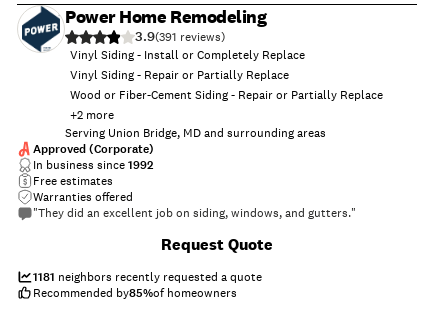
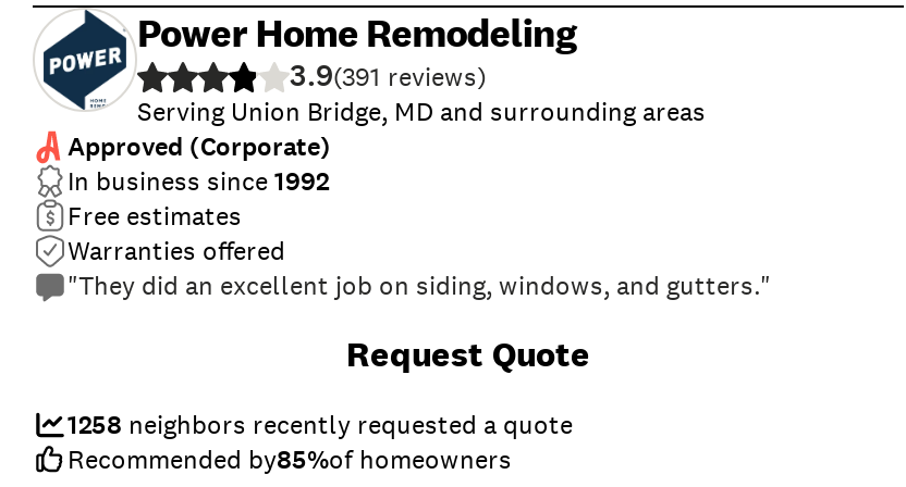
[70,47,383,123] Vinyl Siding - Install or Completely Replace | Vinyl Siding - Repair or Partially Replace | Wood or Fiber-Cement Siding - Repair or Partially Replace | +2 more -> none
[33,269,262,285] 1181 neighbors recently requested a quote -> [68,408,573,442] 1258 neighbors recently requested a quote

